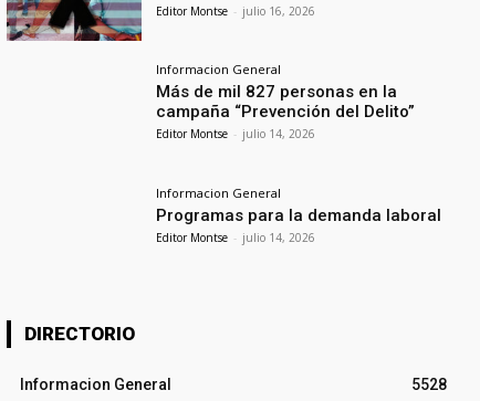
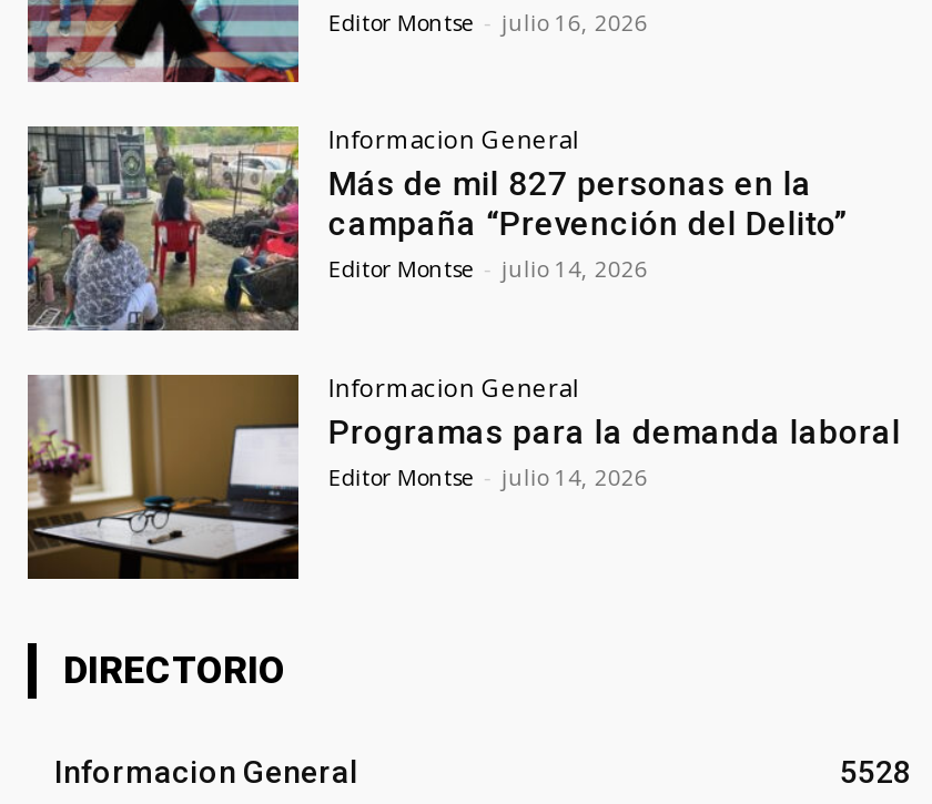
none -> [26,124,301,333] [image]
none -> [26,373,301,581] [image]

